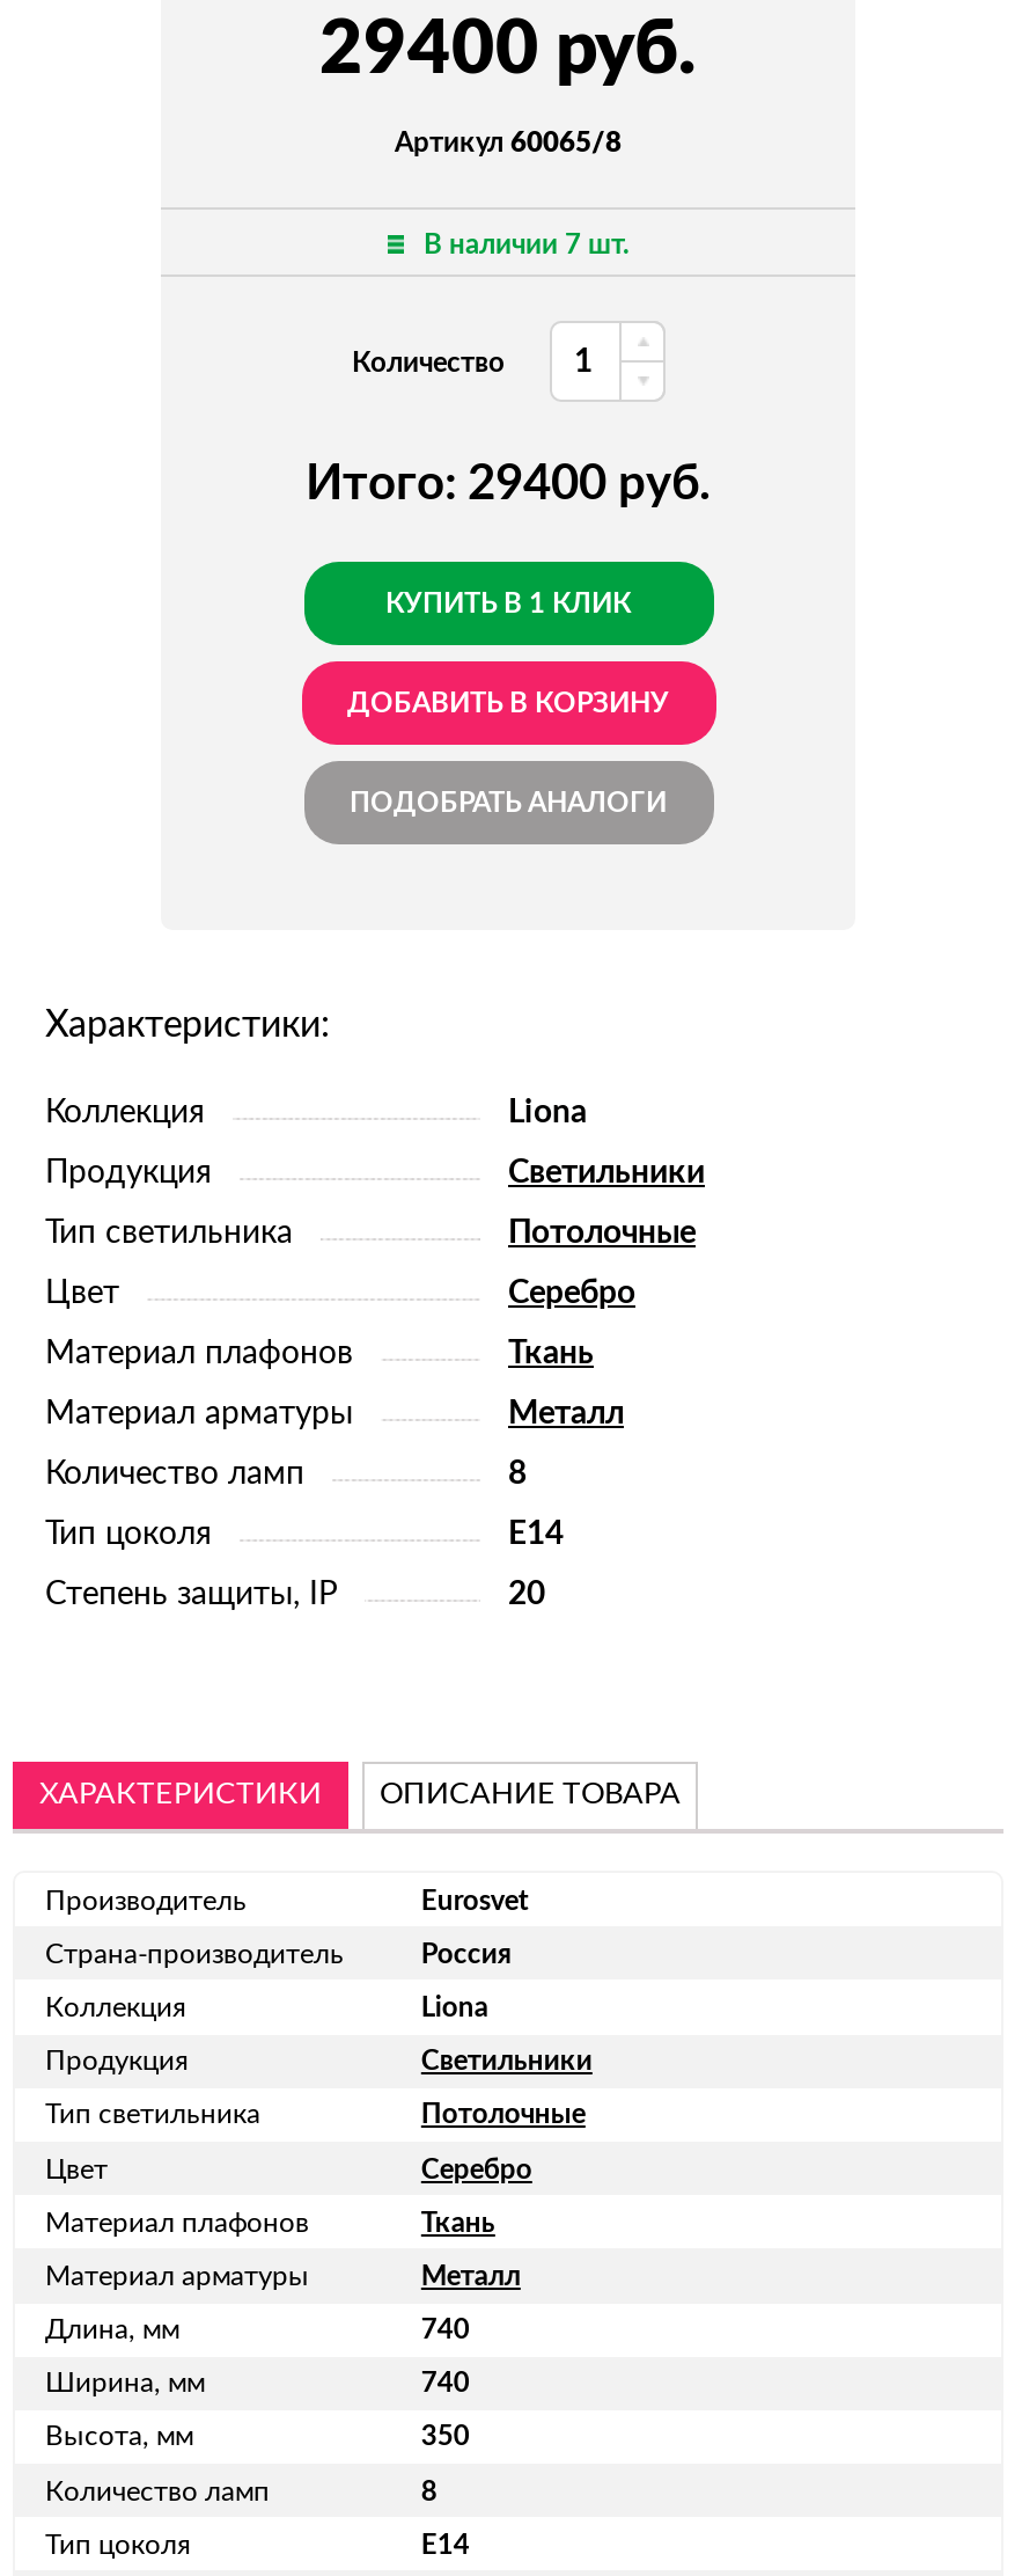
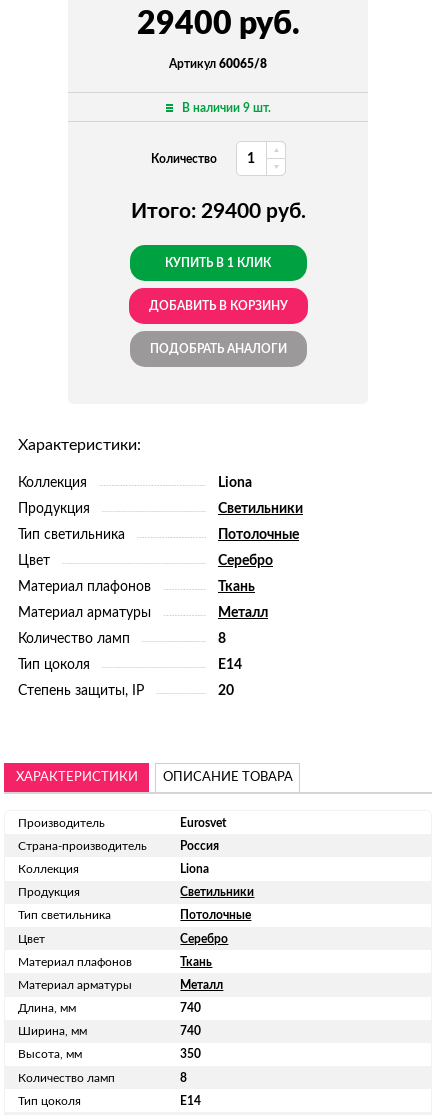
[424,230,630,258] В наличии 7 шт. -> [181,102,270,114] В наличии 9 шт.

